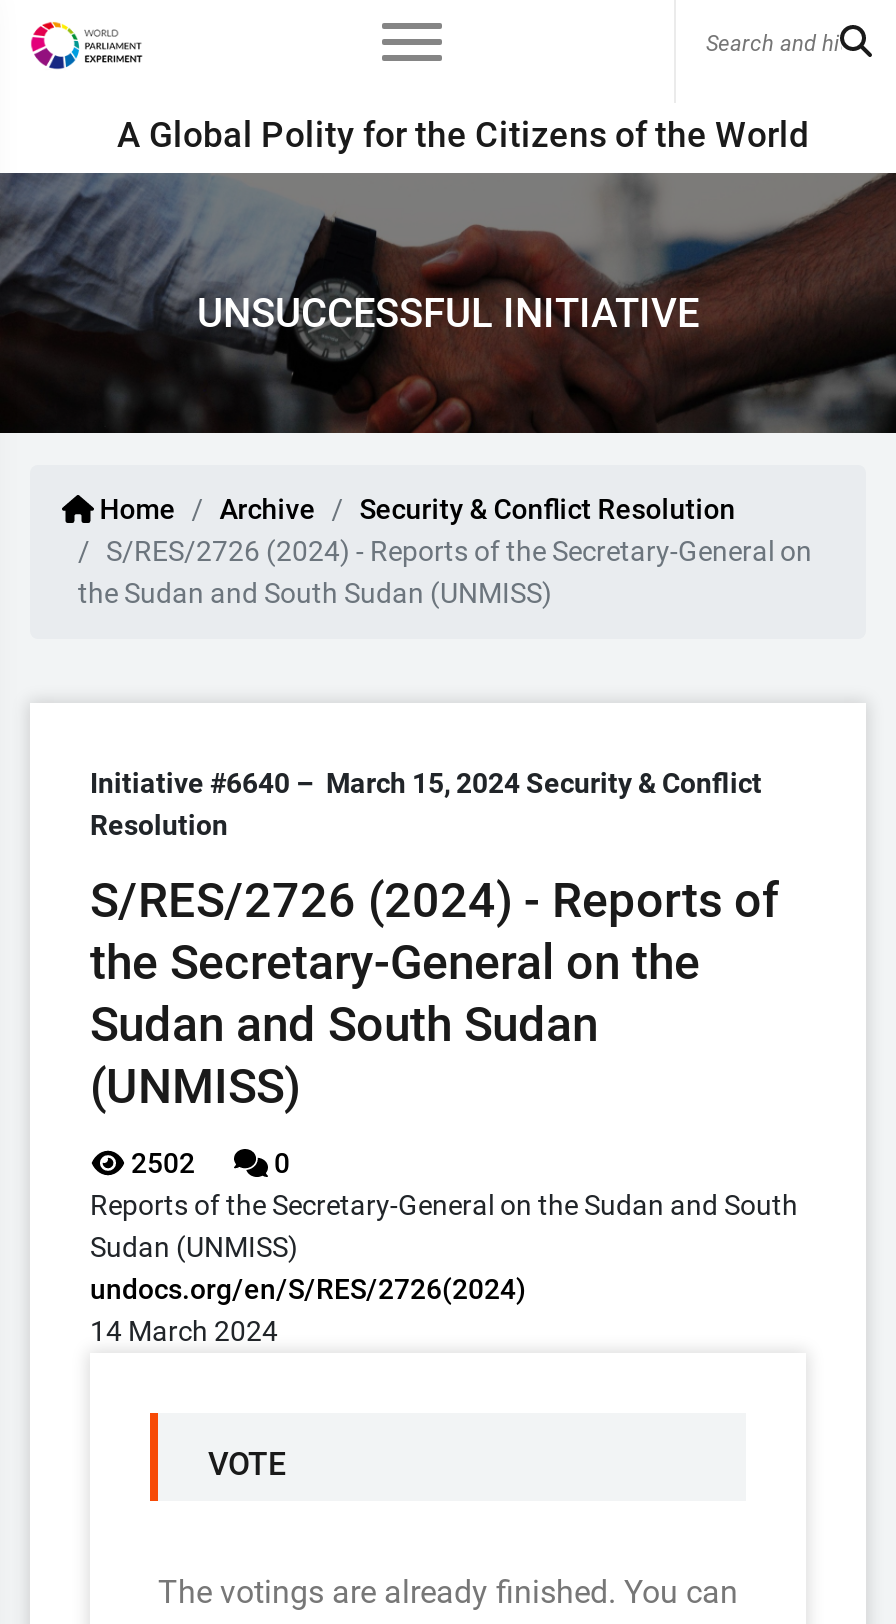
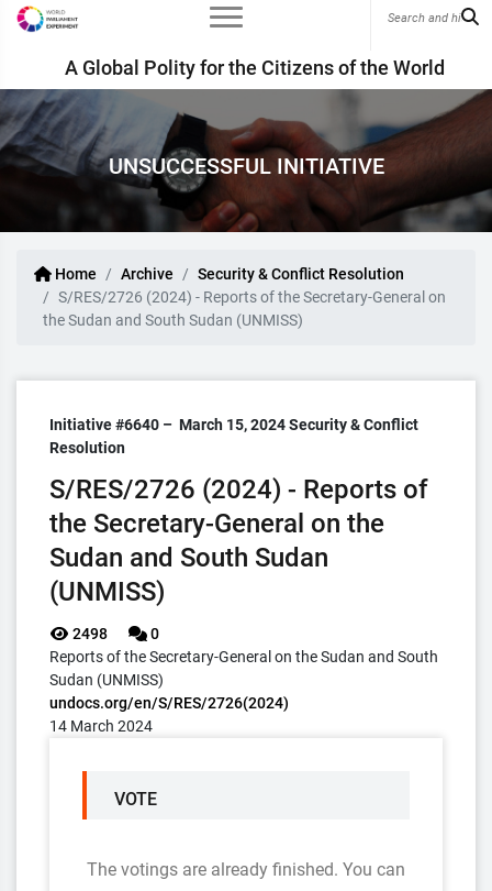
[125,1147,195,1179] 2502 -> [69,625,107,642] 2498

